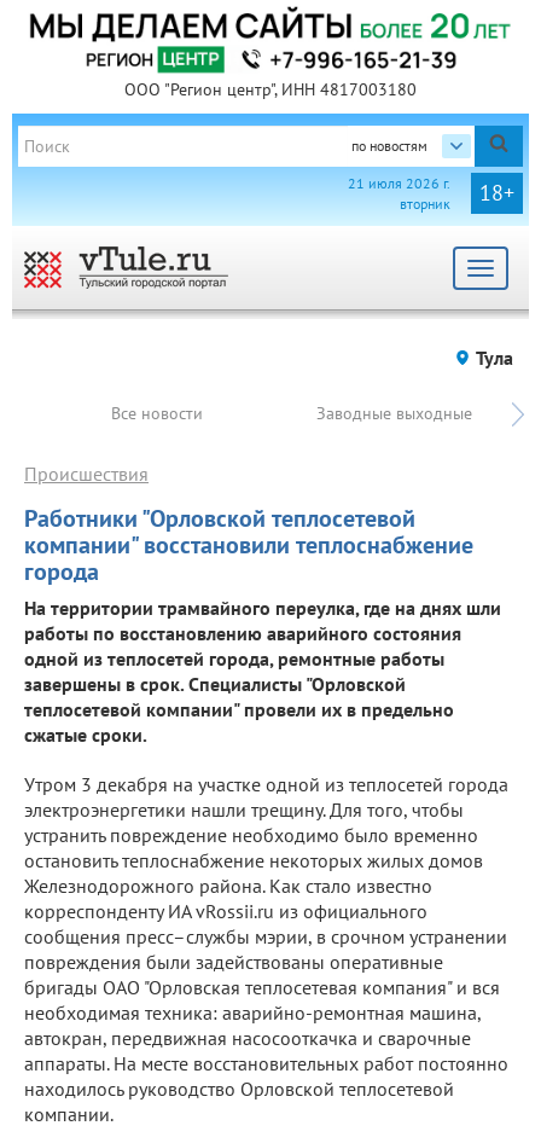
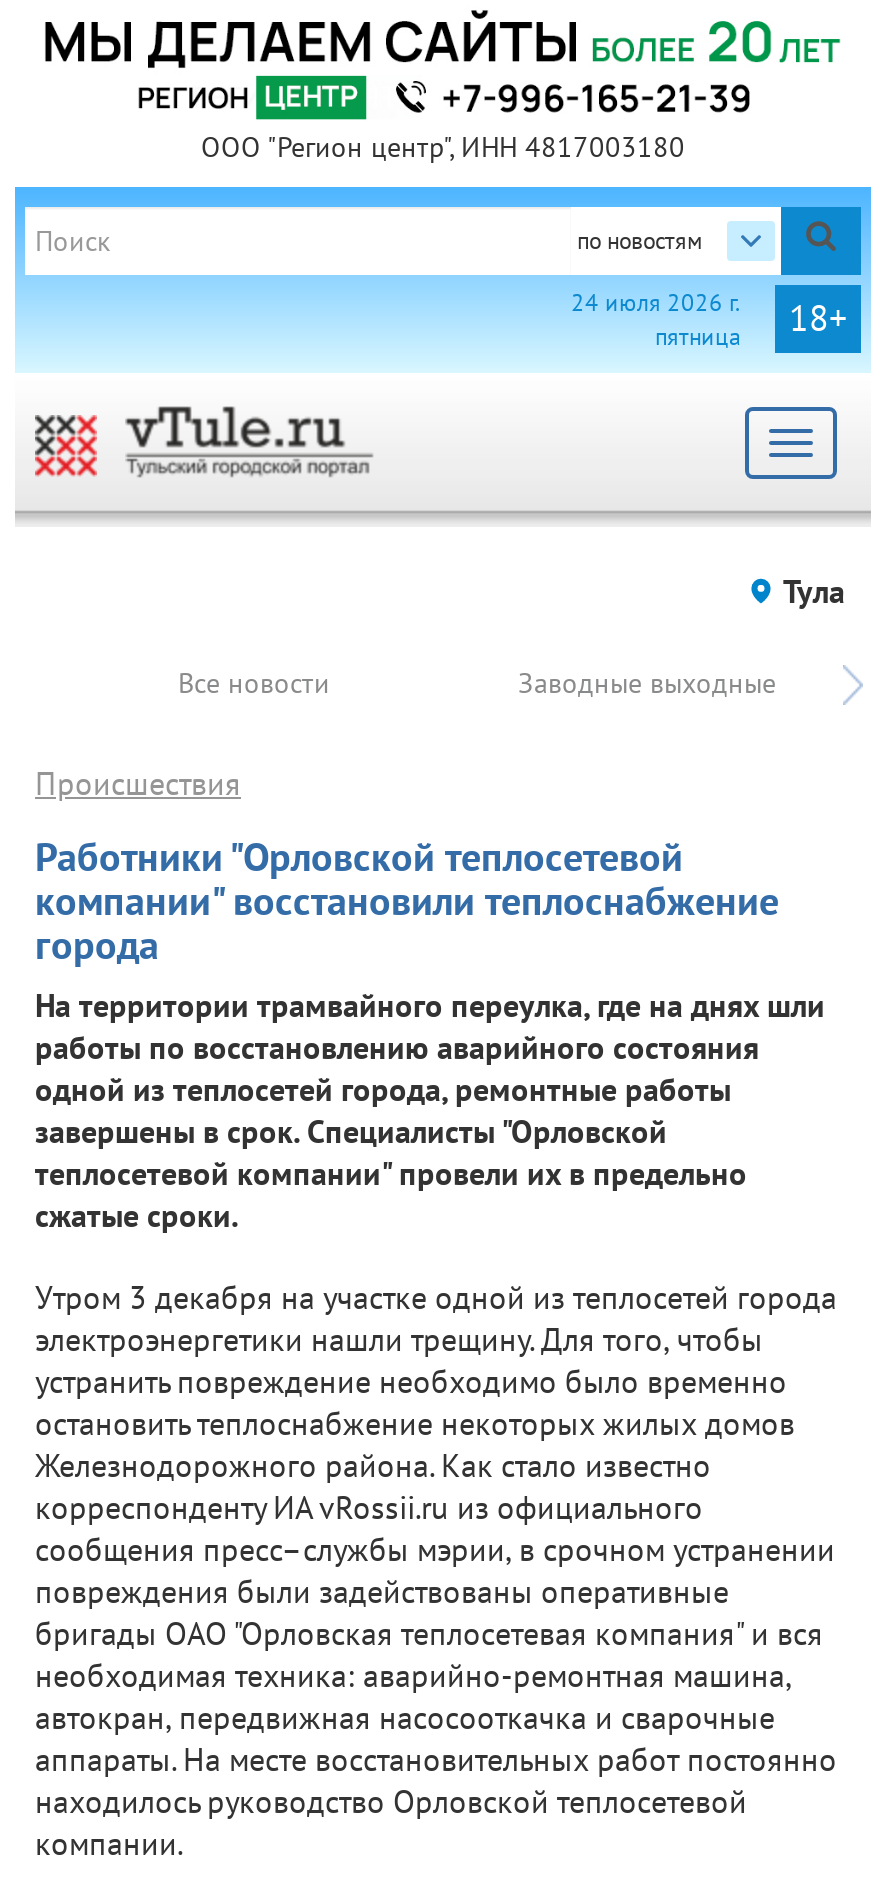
[348,174,450,213] 21 июля 2026 г. | вторник -> [571,287,741,351] 24 июля 2026 г. | пятница

